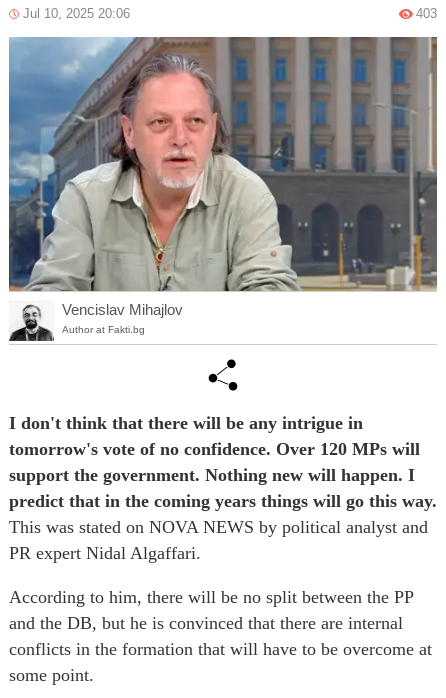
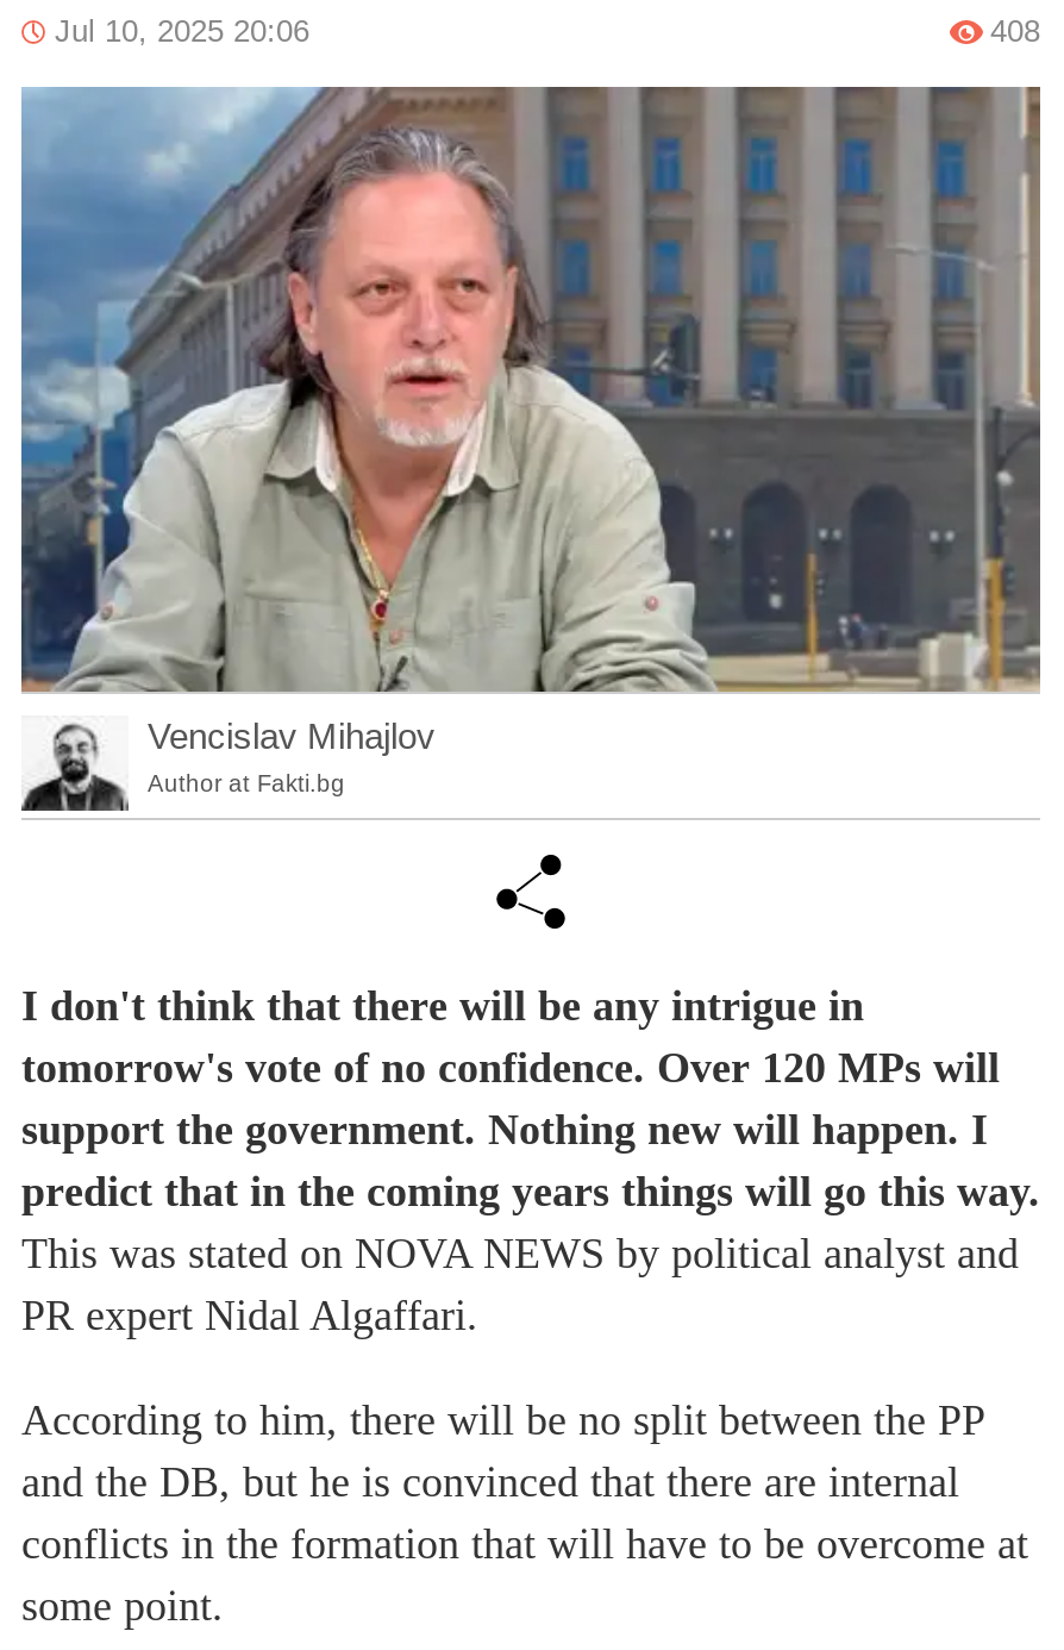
[416,6,437,21] 403 -> [990,13,1040,49] 408

